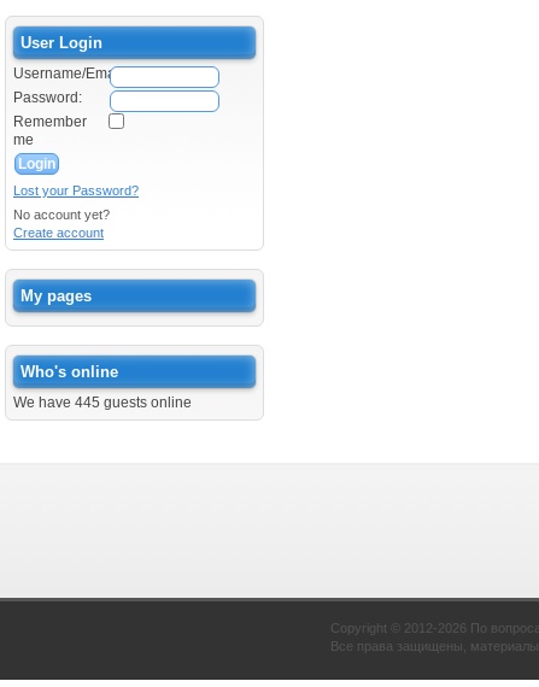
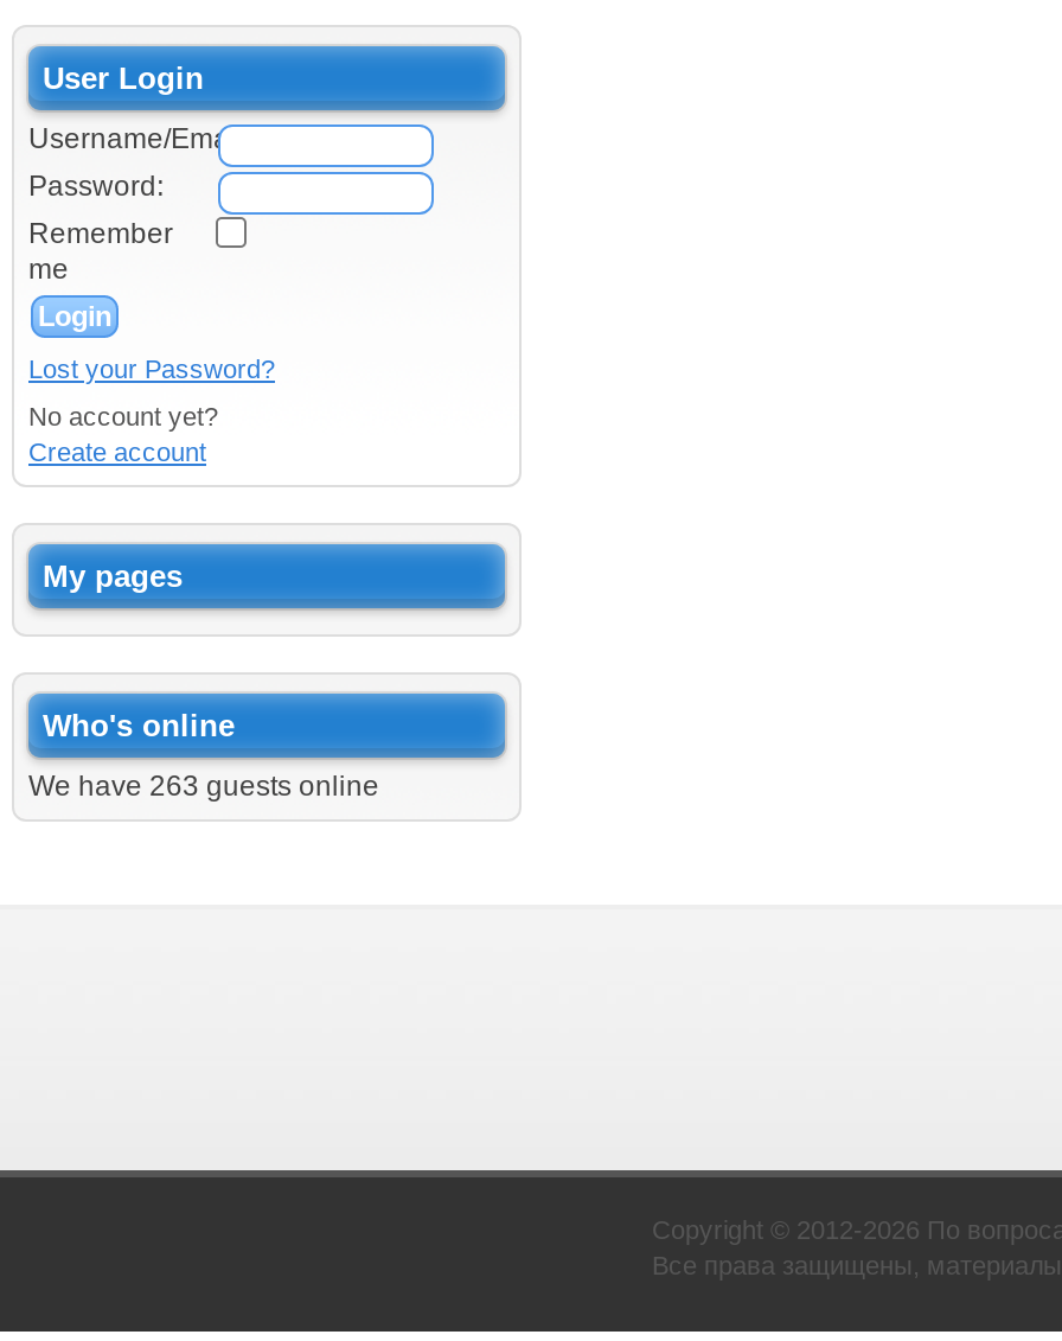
[13,394,192,411] We have 445 guests online -> [28,770,379,803] We have 263 guests online

